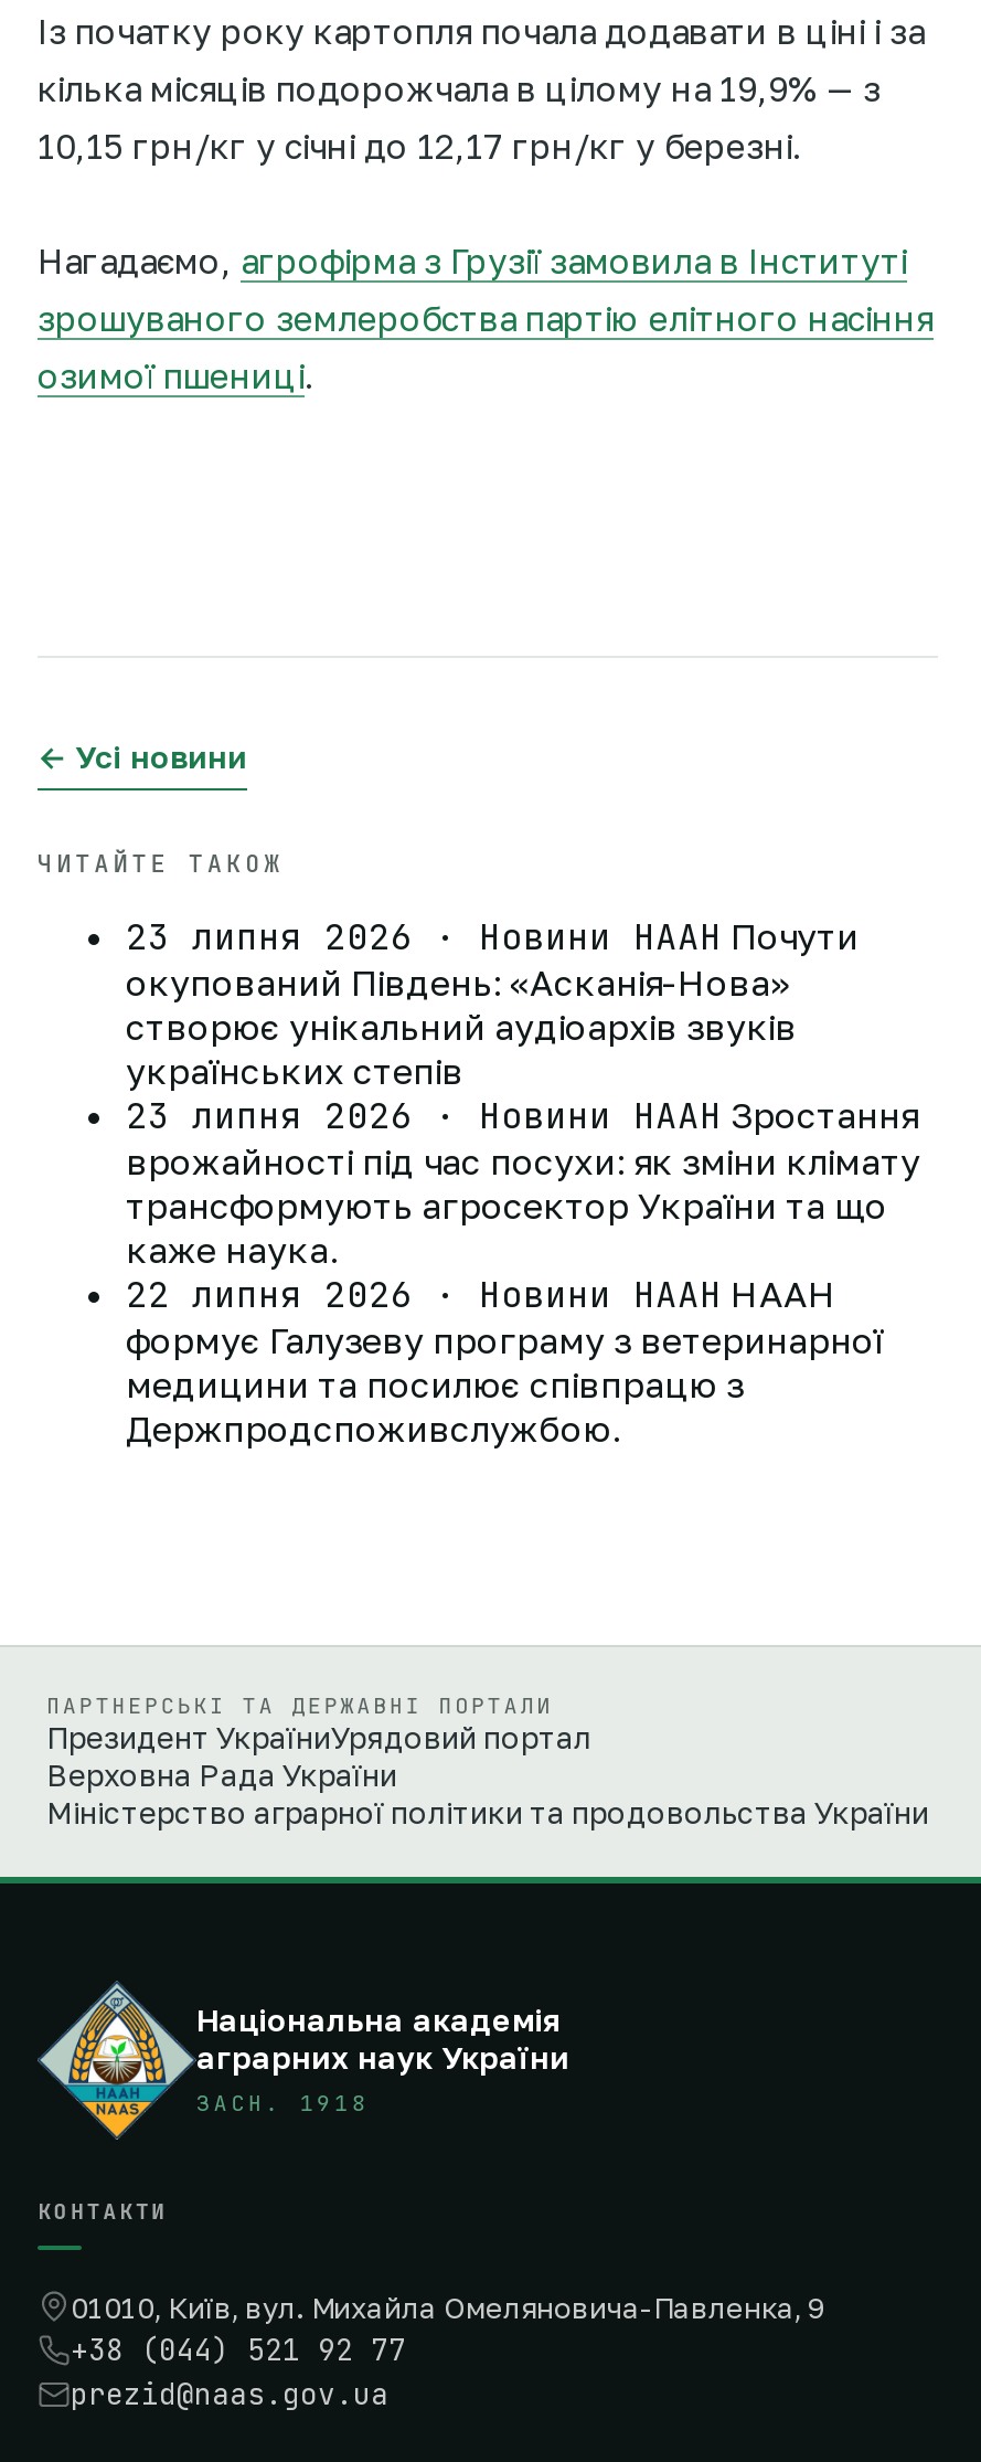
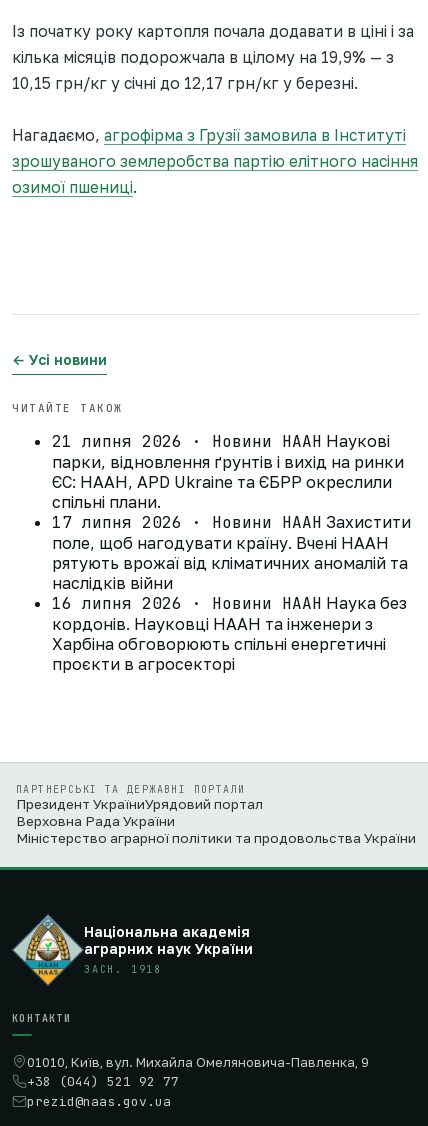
[126,913,920,1450] 23 липня 2026 · Новини НААН Почути | окупований Південь: «Асканія-Нова» | створює унікальний аудіоархів звуків | українських степів | 23 липня 2026 · Новини НААН Зростання | врожайності під час посухи: як зміни клімату | трансформують агросектор України та що | каже наука. | 22 липня 2026 · Новини НААН НААН | формує Галузеву програму з ветеринарної | медицини та посилює співпрацю з | Держпродспоживслужбою. -> [52,431,411,674] 21 липня 2026 · Новини НААН Наукові | парки, відновлення ґрунтів і вихід на ринки | ЄС: НААН, APD Ukraine та ЄБРР окреслили | спільні плани. | 17 липня 2026 · Новини НААН Захистити | поле, щоб нагодувати країну. Вчені НААН | рятують врожаї від кліматичних аномалій та | наслідків війни | 16 липня 2026 · Новини НААН Наука без | кордонів. Науковці НААН та інженери з | Харбіна обговорюють спільні енергетичні | проєкти в агросекторі

